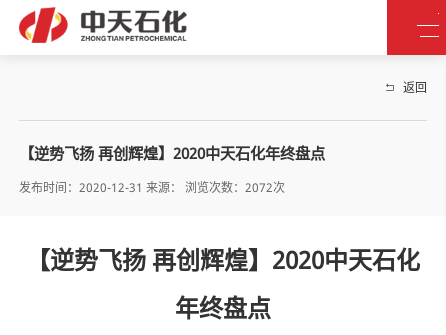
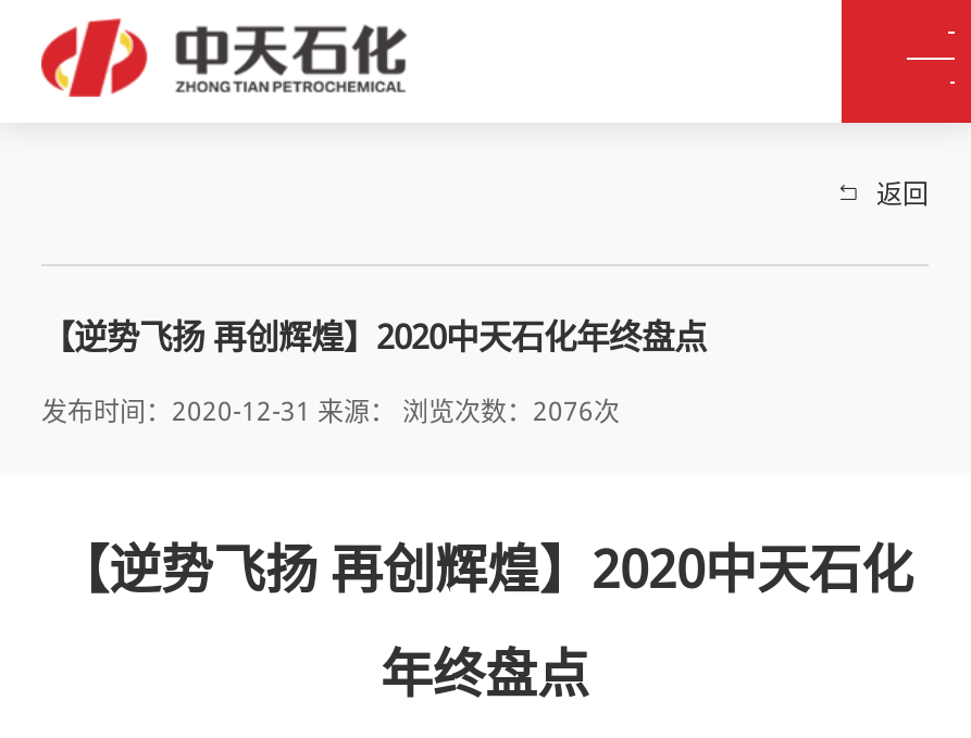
[19,179,285,196] 发布时间：2020-12-31 来源： 浏览次数：2072次 -> [41,392,620,429] 发布时间：2020-12-31 来源： 浏览次数：2076次

